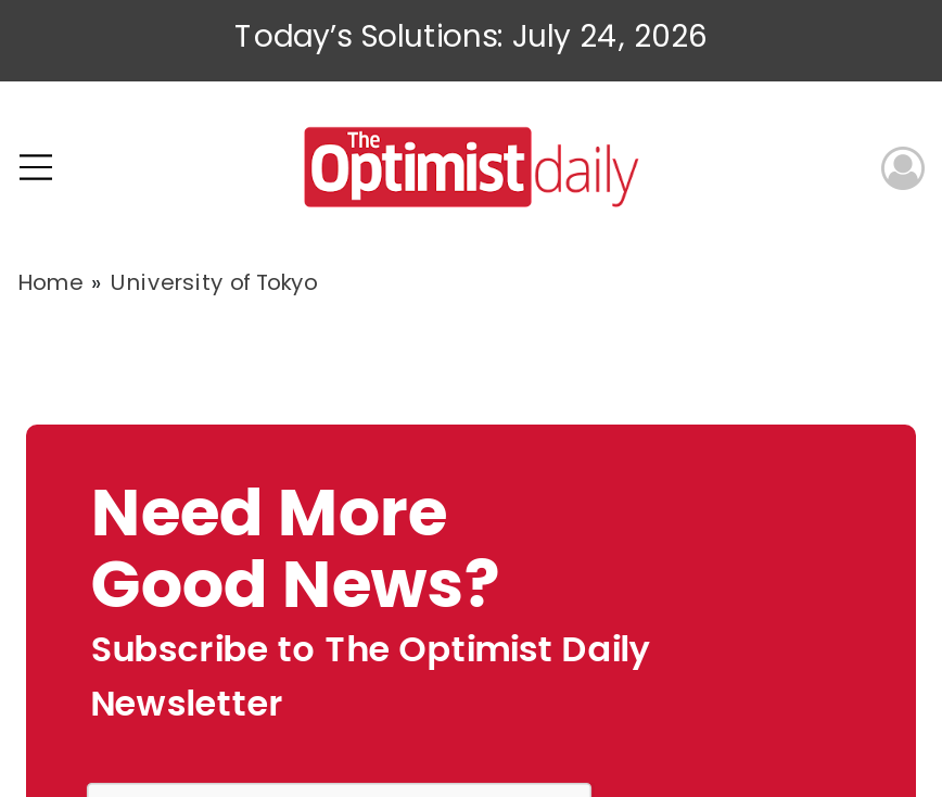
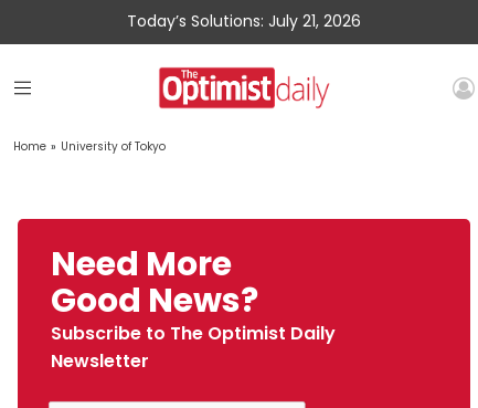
[234,14,708,58] Today’s Solutions: July 24, 2026 -> [127,10,361,32] Today’s Solutions: July 21, 2026

